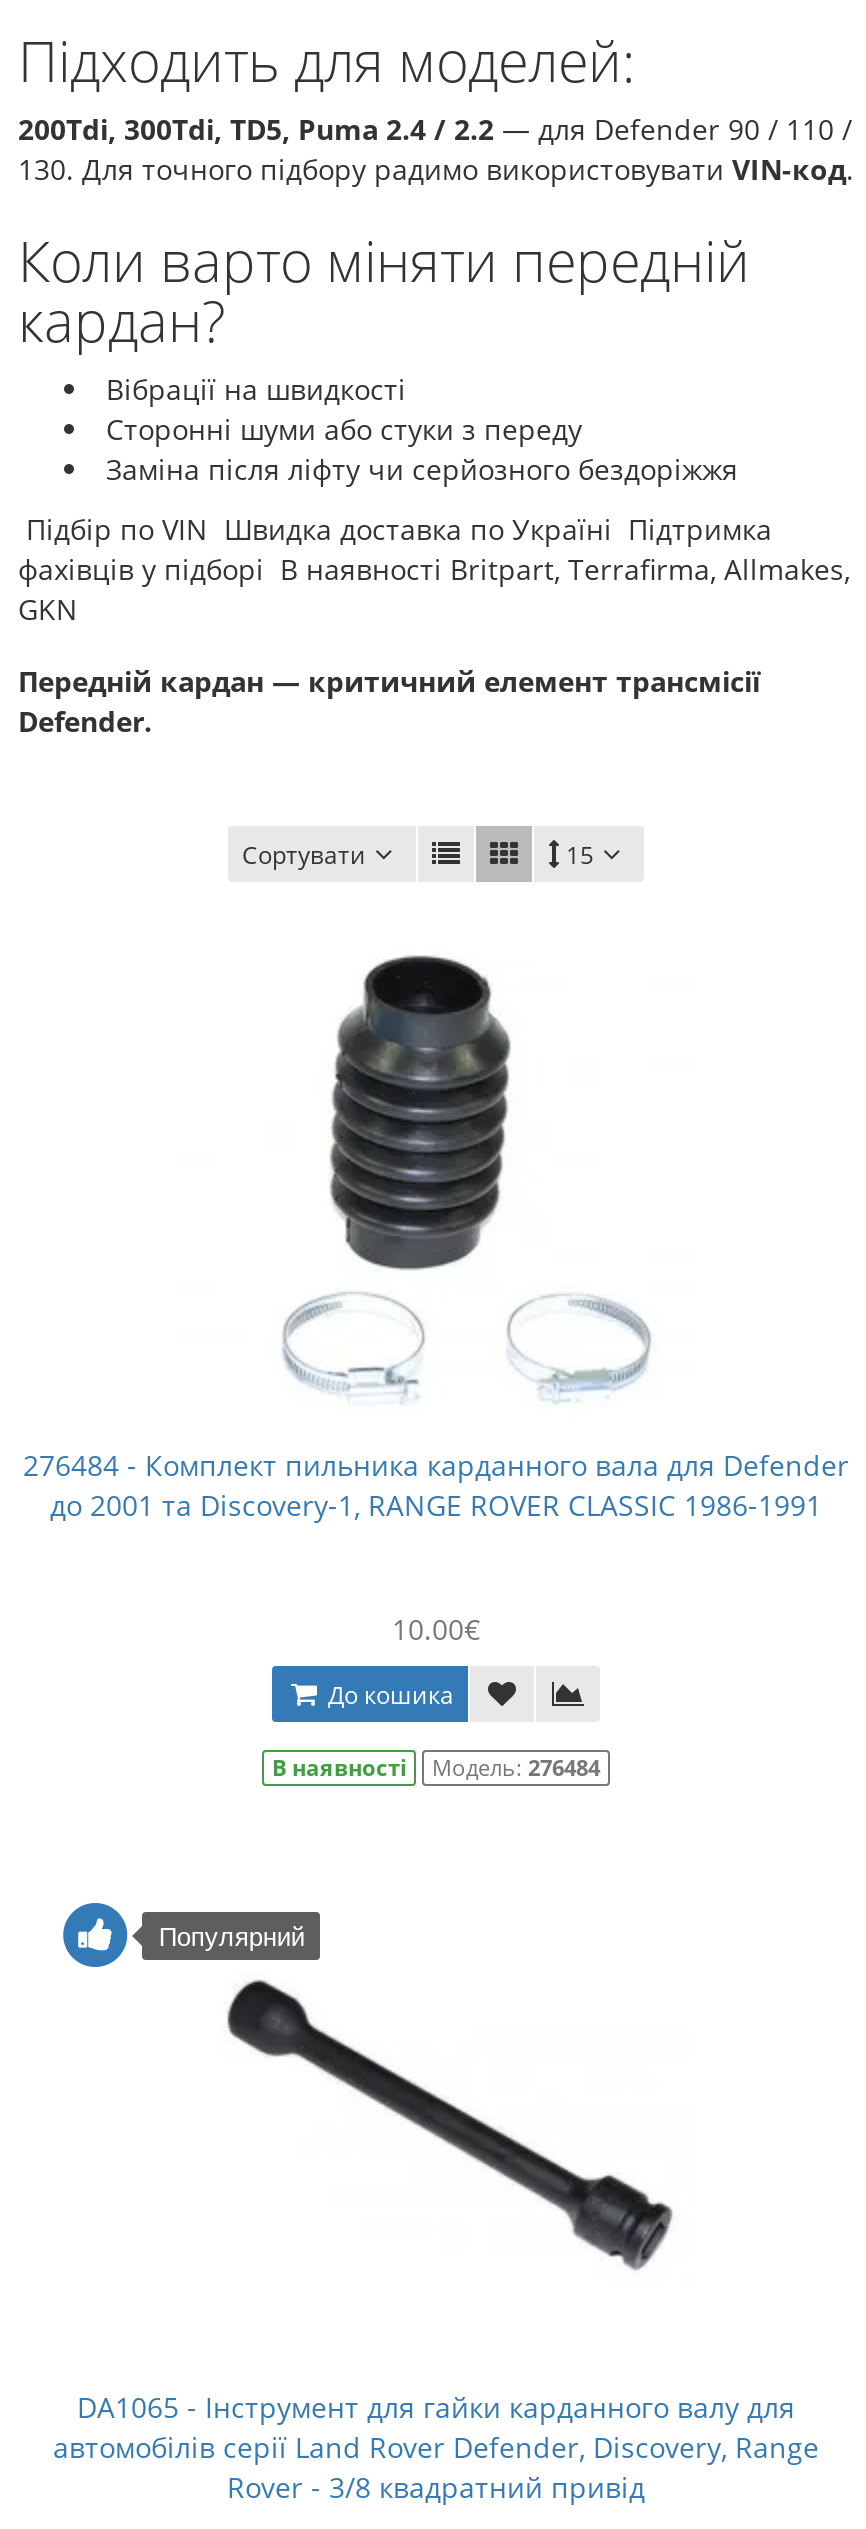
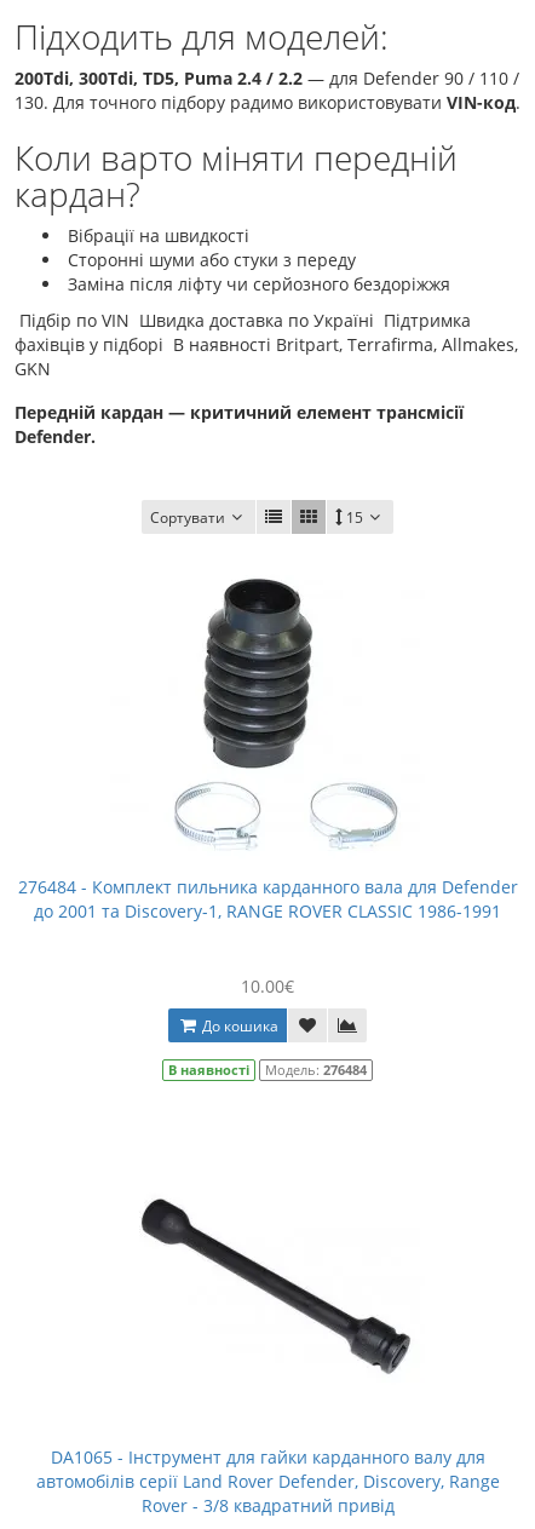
[60,1900,305,1970] [image] | Популярний -> none

